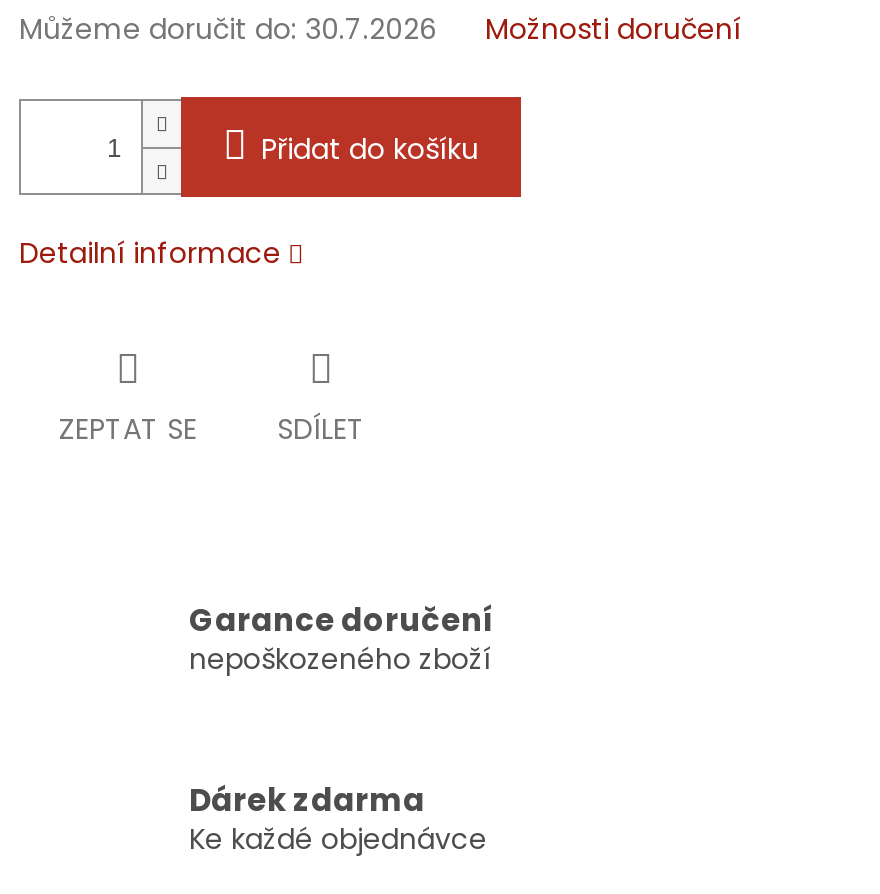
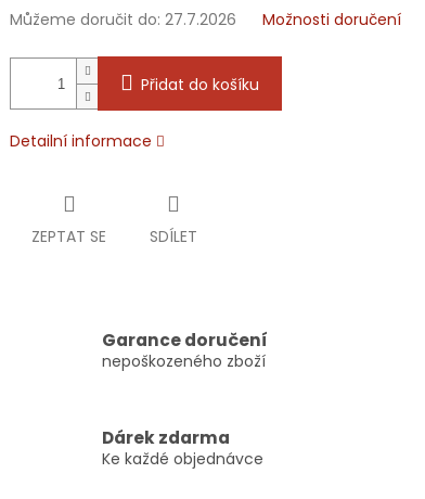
[19,10,437,50] Můžeme doručit do: 30.7.2026 -> [10,9,236,31] Můžeme doručit do: 27.7.2026

